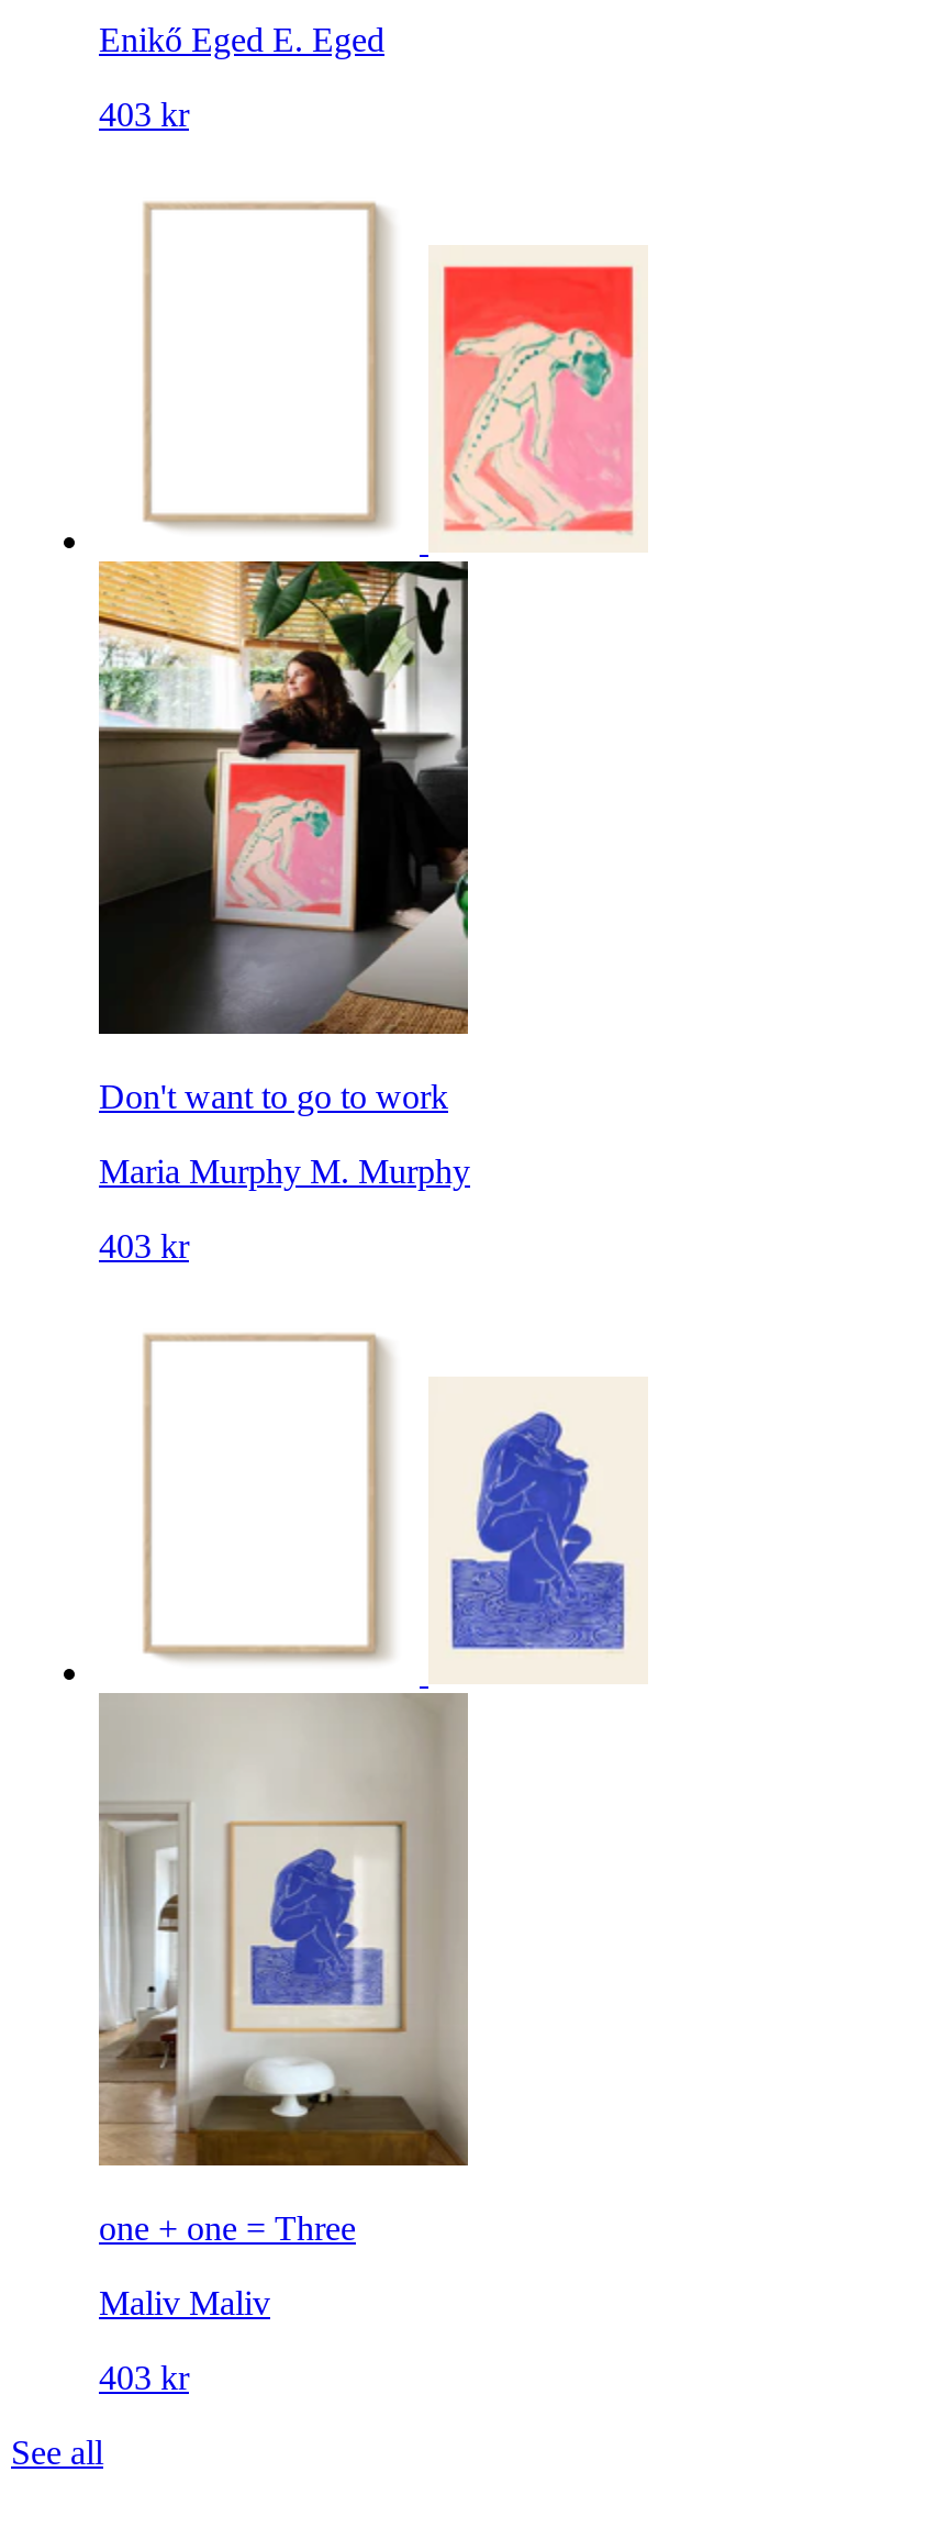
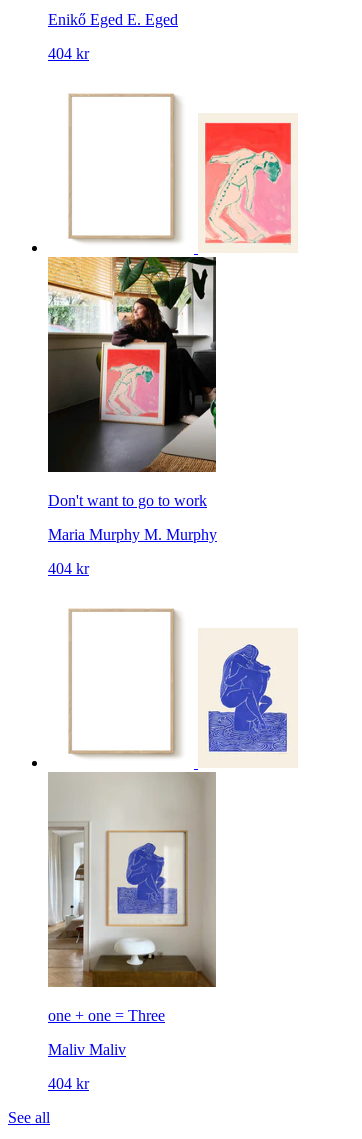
[99,96,189,133] 403 kr -> [48,45,89,62] 404 kr
[99,1227,189,1265] 403 kr -> [48,560,89,577] 404 kr
[99,2359,189,2396] 403 kr -> [48,1075,89,1092] 404 kr

